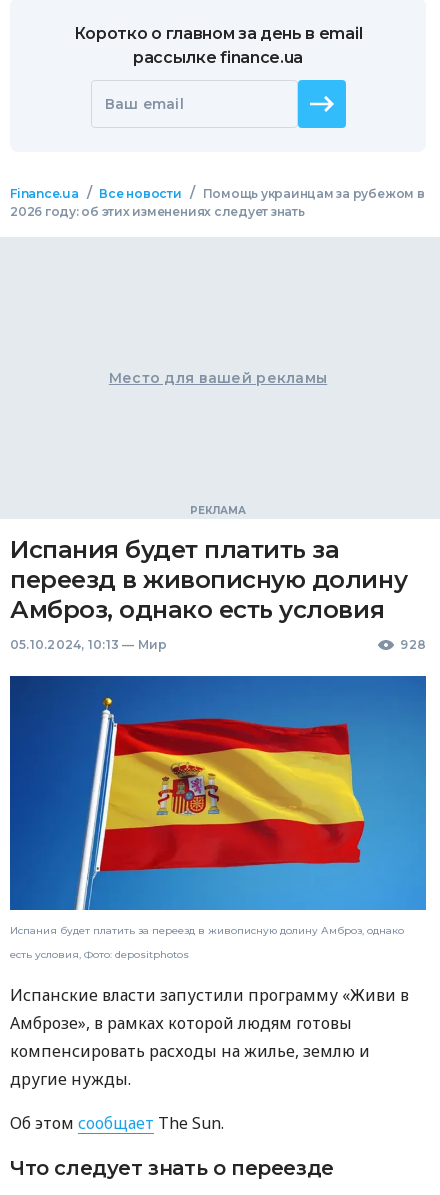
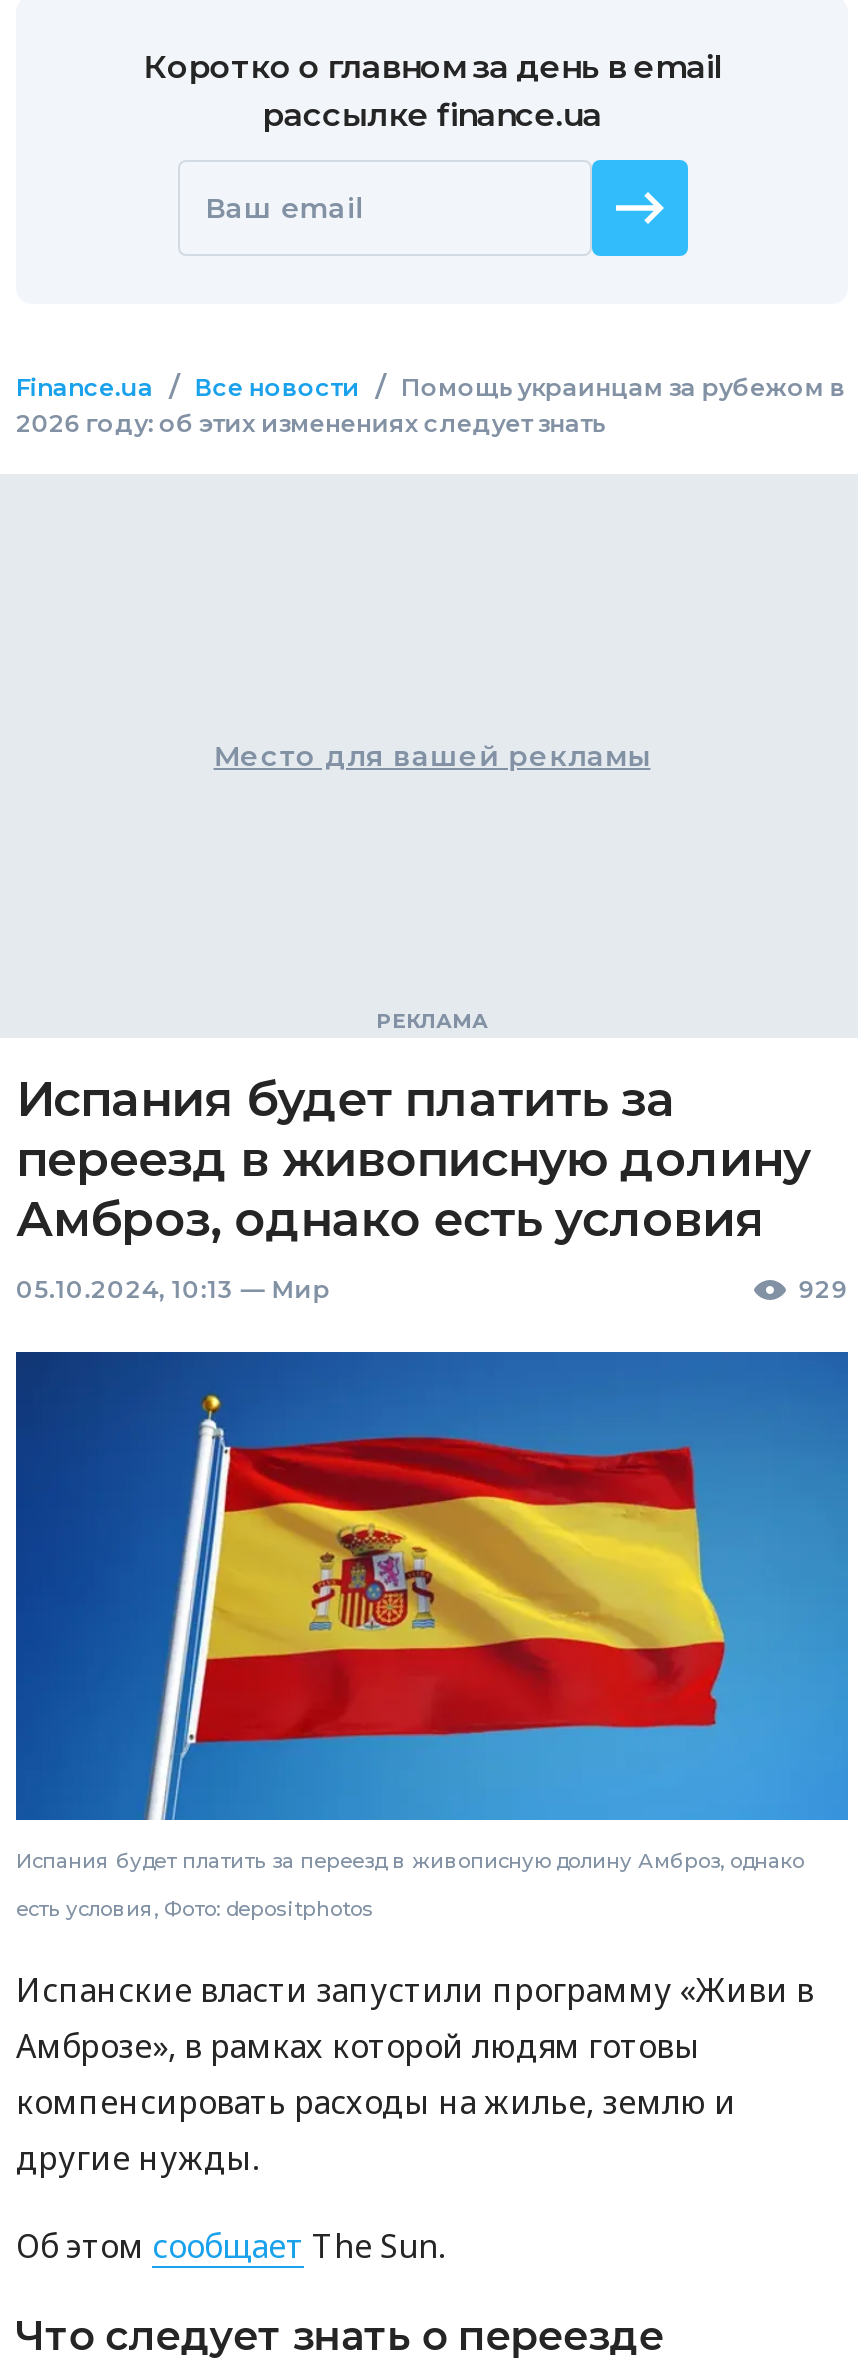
[400,637,426,652] 928 -> [799,1274,848,1304] 929

